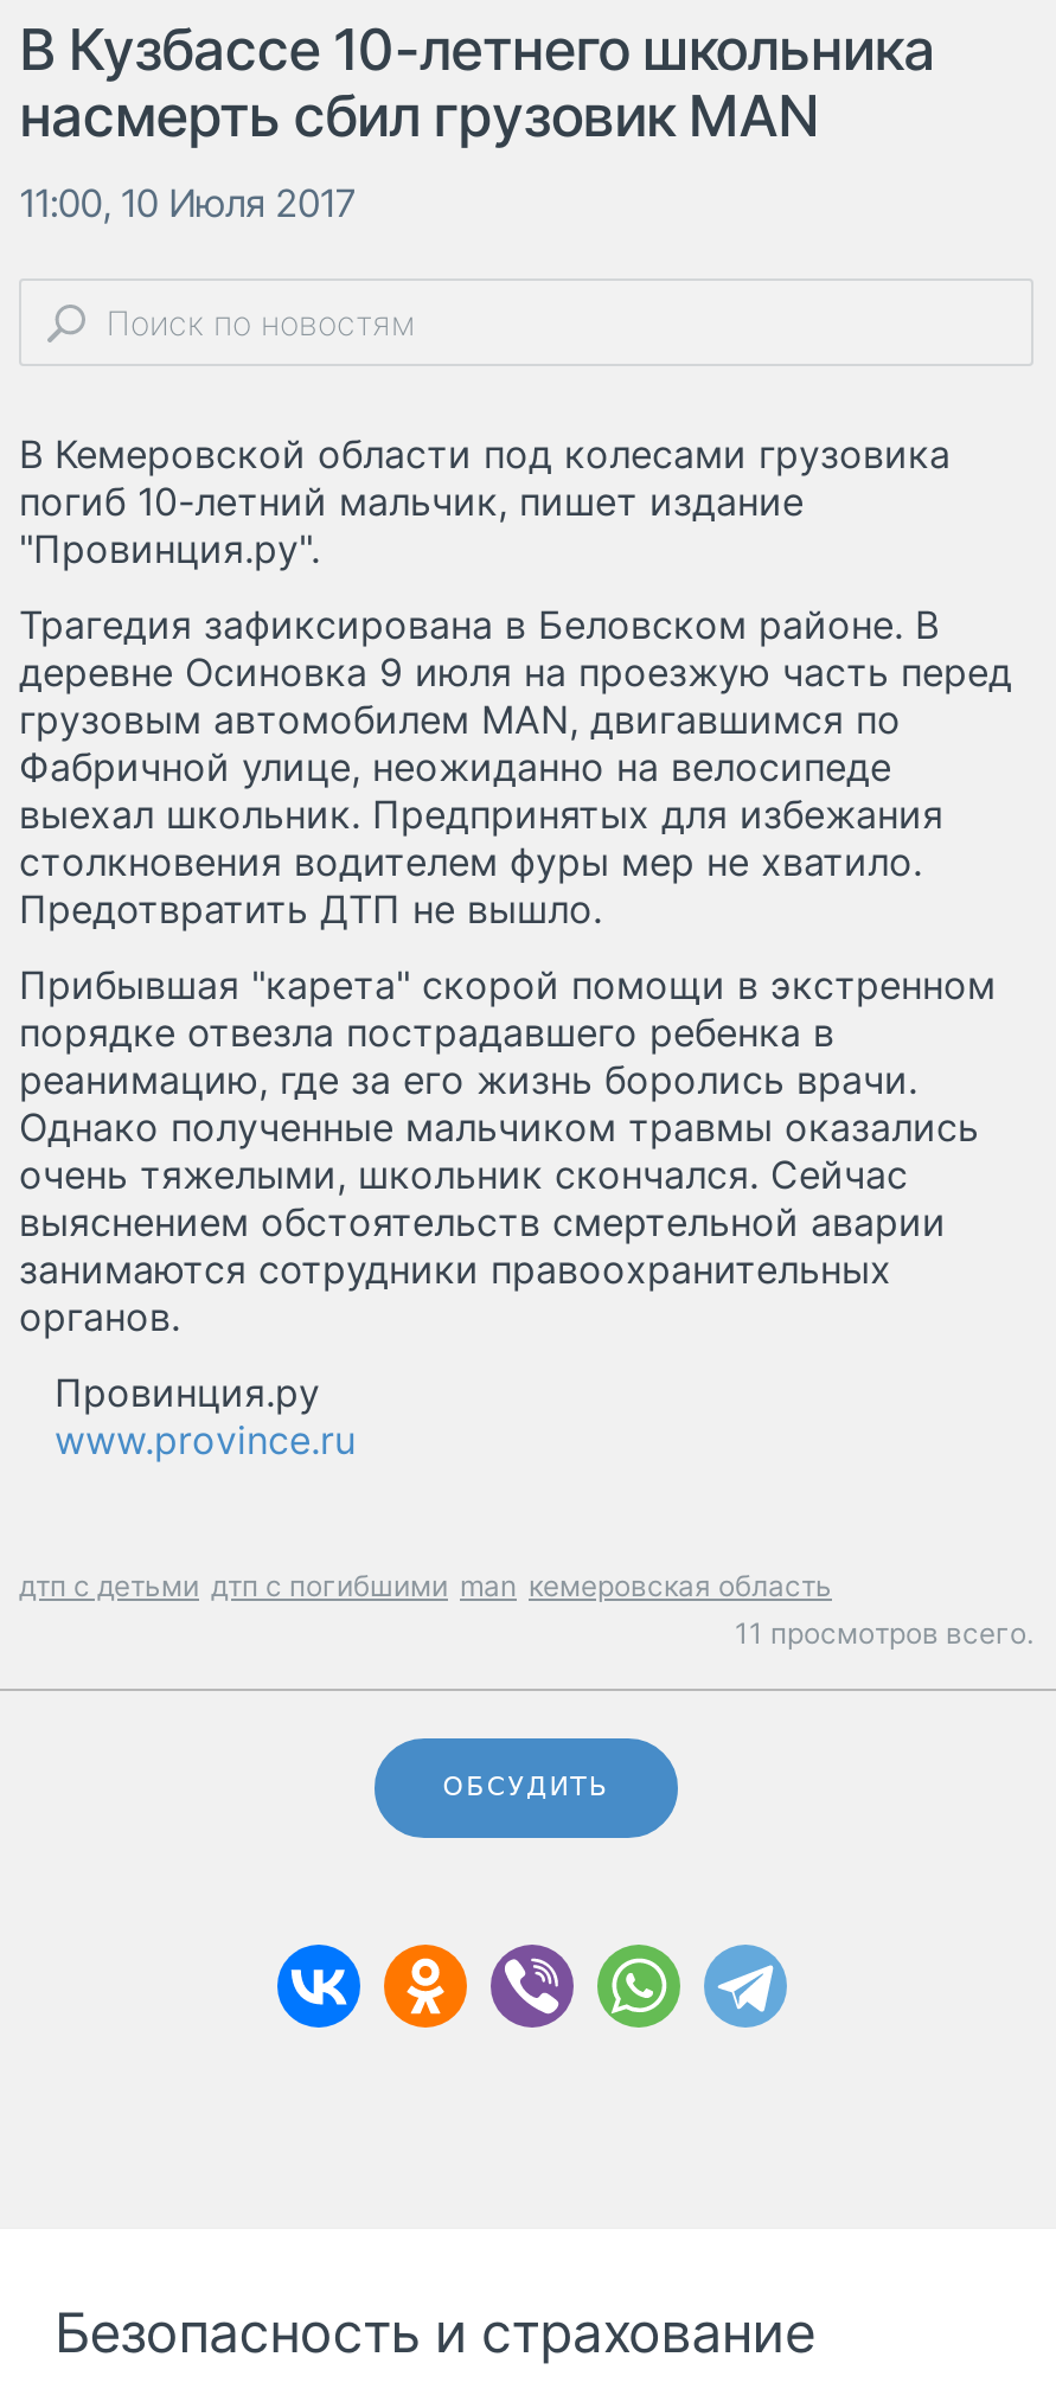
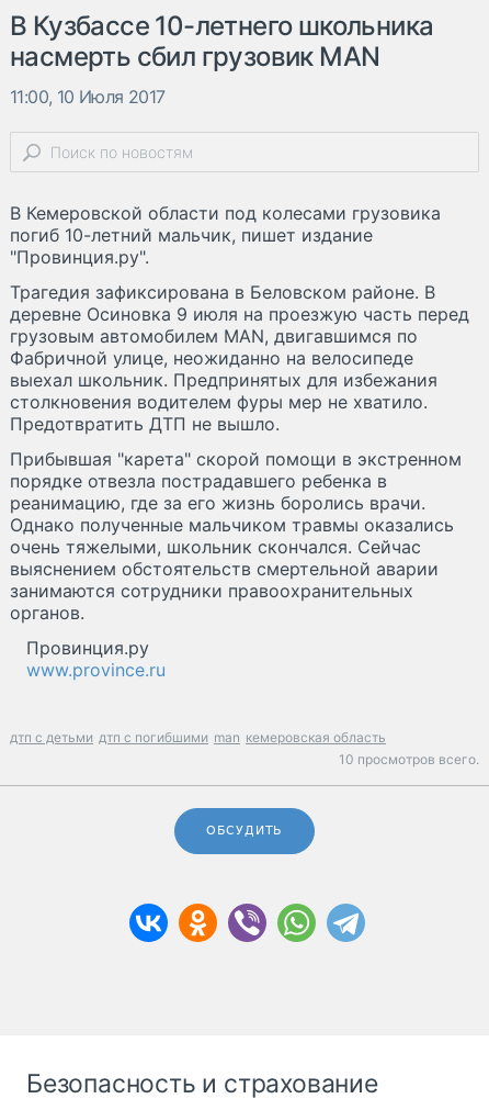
[735,1615,1033,1651] 11 просмотров всего. -> [339,751,479,768] 10 просмотров всего.

